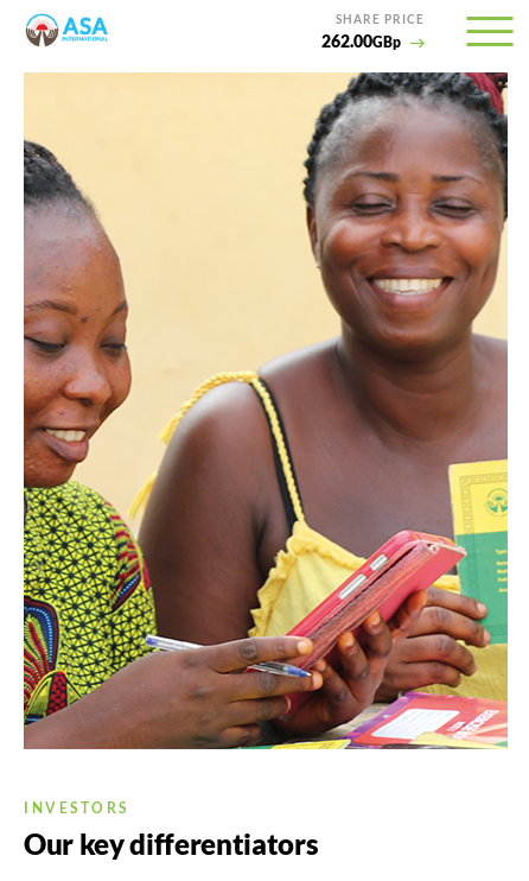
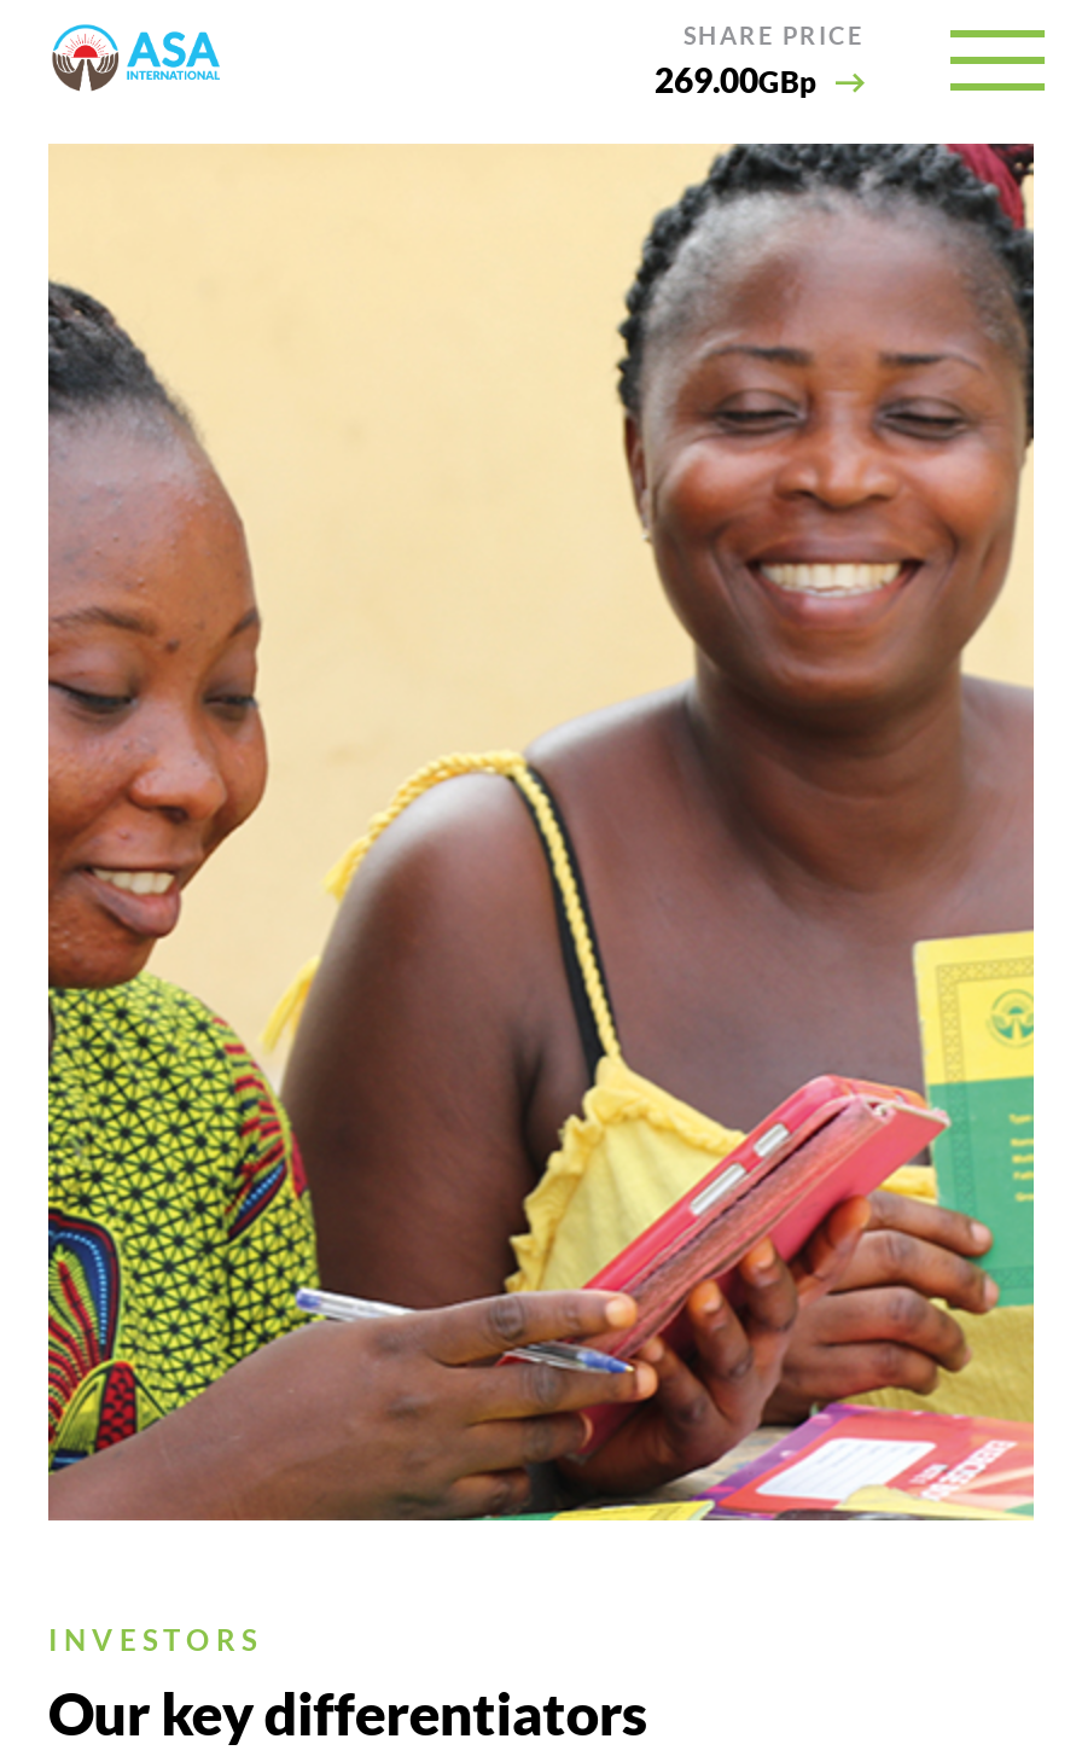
[321,31,401,51] 262.00GBp -> [655,59,816,100] 269.00GBp

